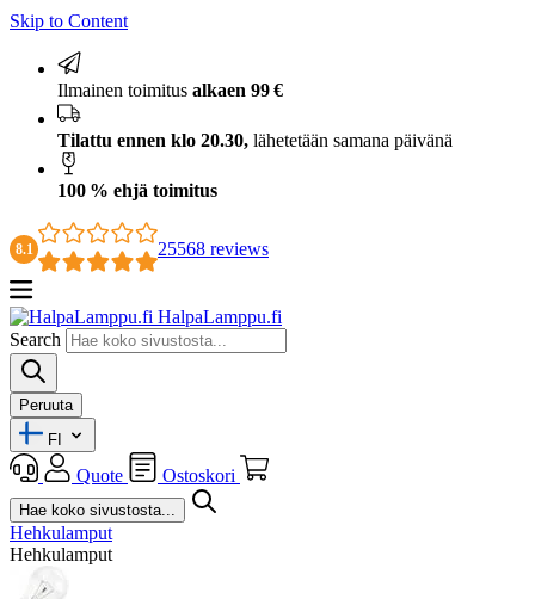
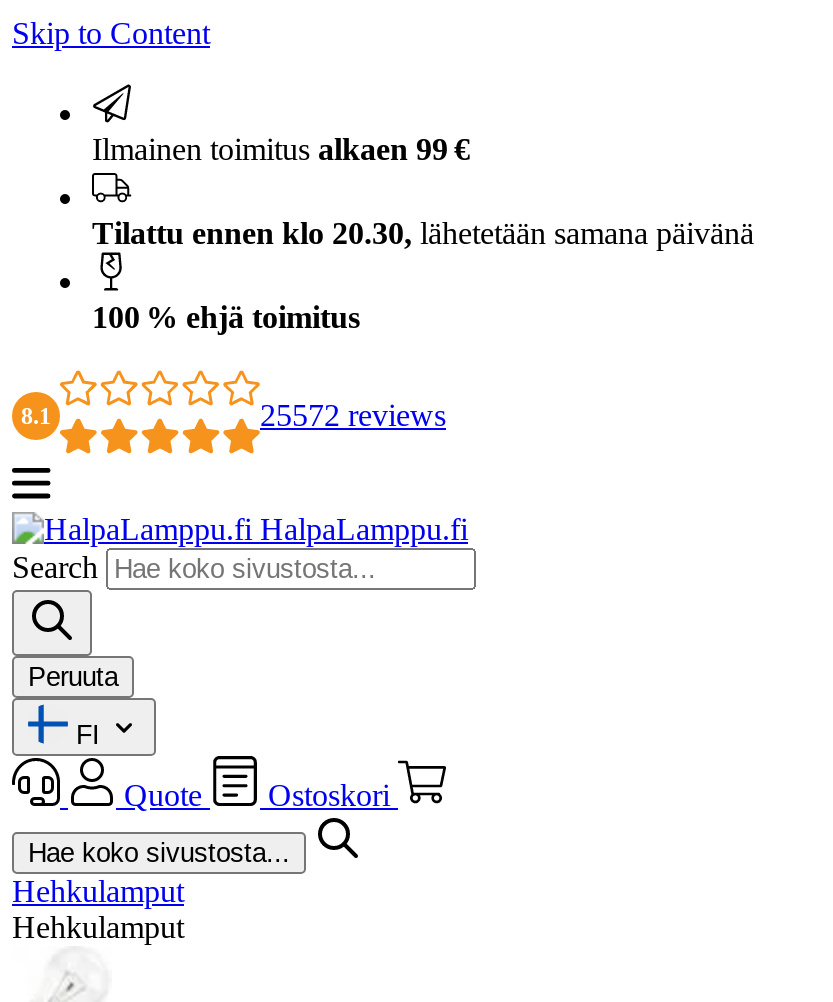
[158,239,269,259] 25568 reviews -> [260,398,446,432] 25572 reviews

